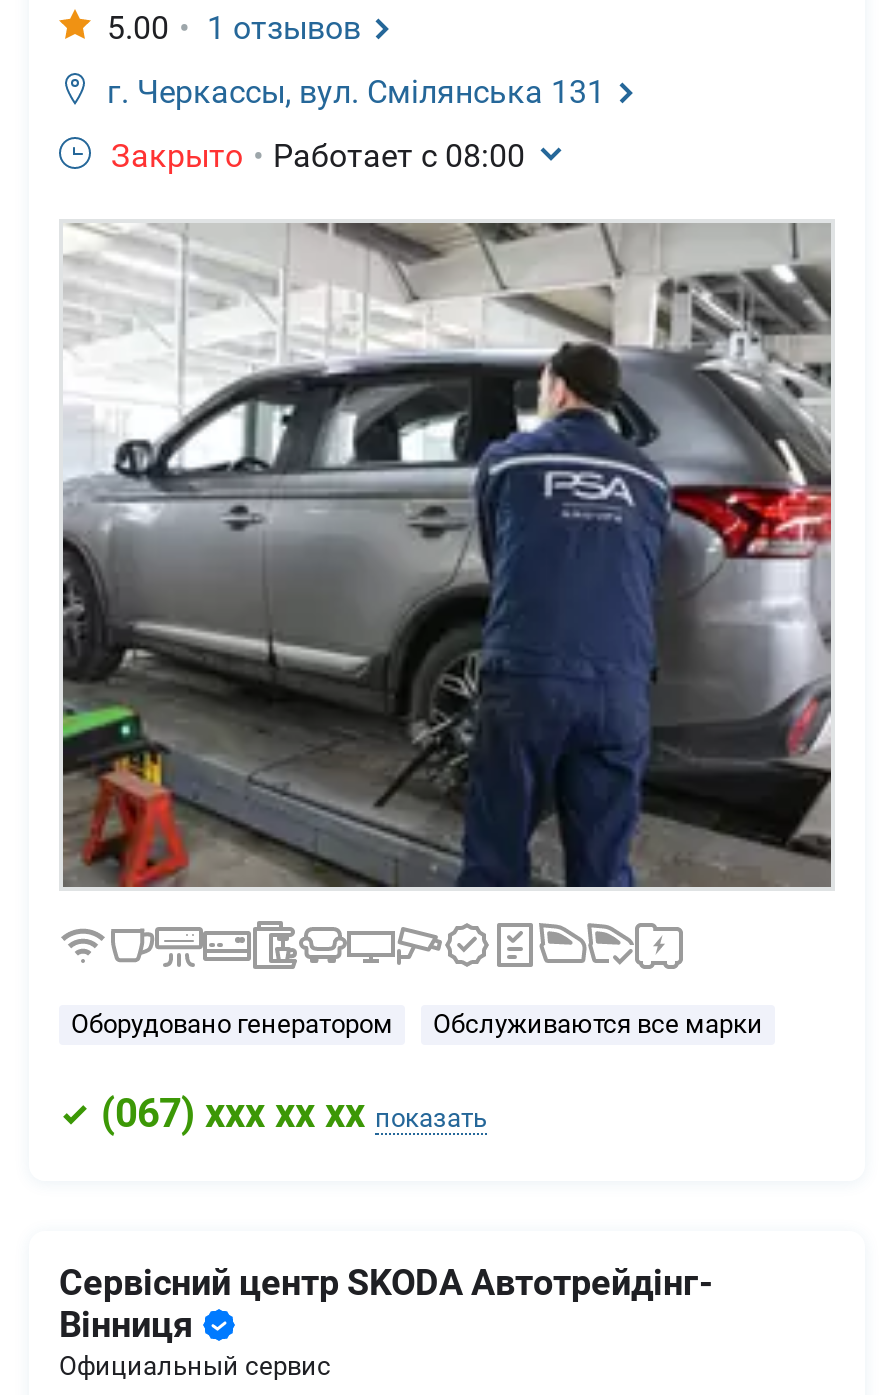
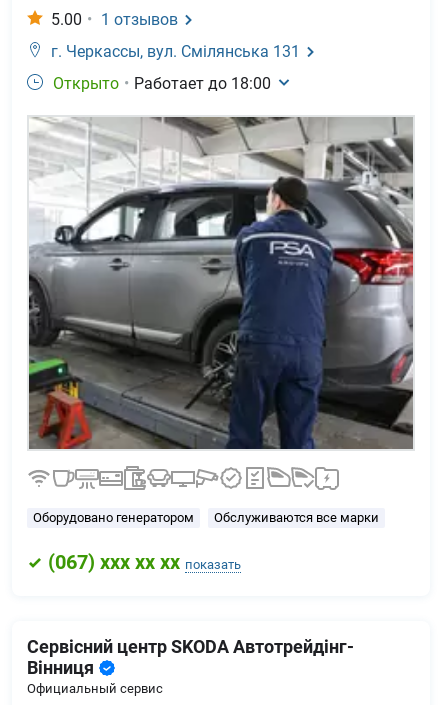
[111,137,525,175] Закрыто • Работает с 08:00 -> [53,74,271,93] Открыто • Работает до 18:00

